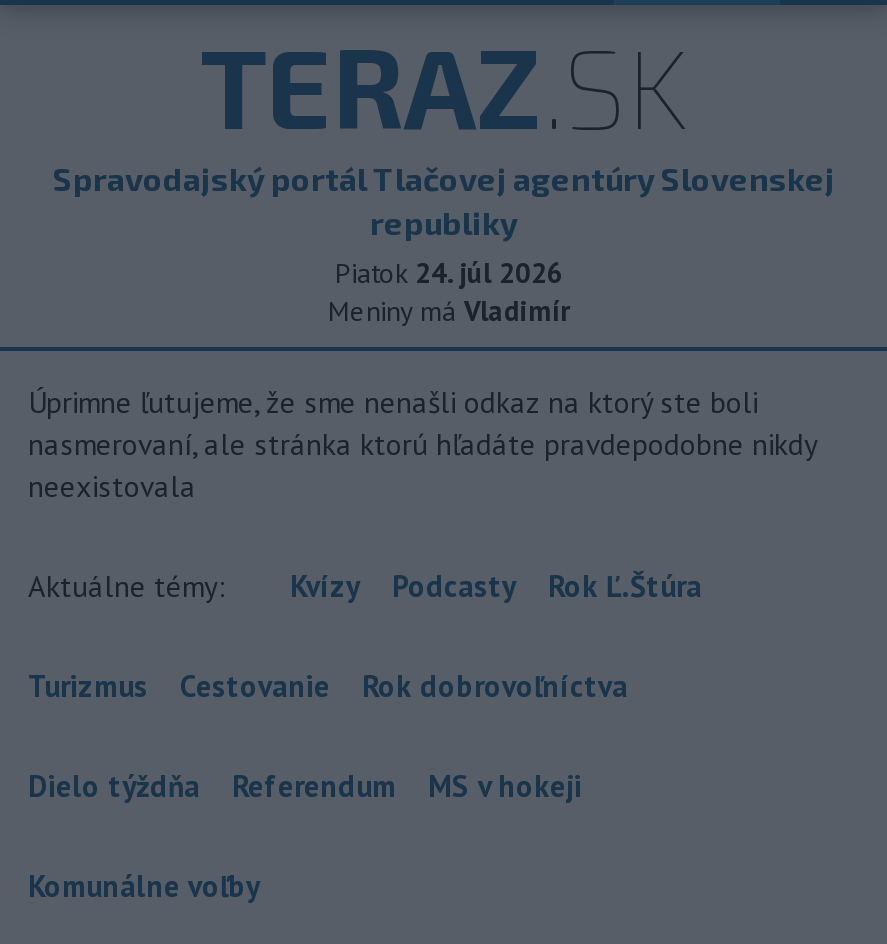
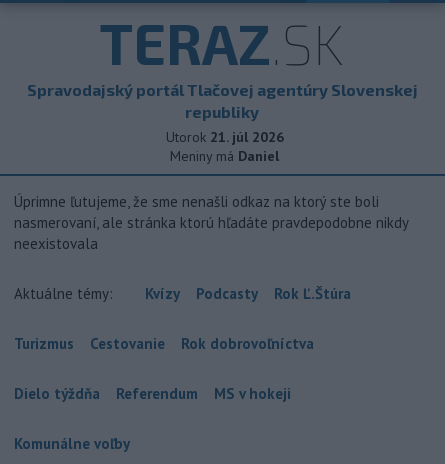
[335,255,563,291] Piatok 24. júl 2026 -> [165,128,283,146] Utorok 21. júl 2026
[328,293,570,329] Meniny má Vladimír -> [170,147,279,165] Meniny má Daniel

